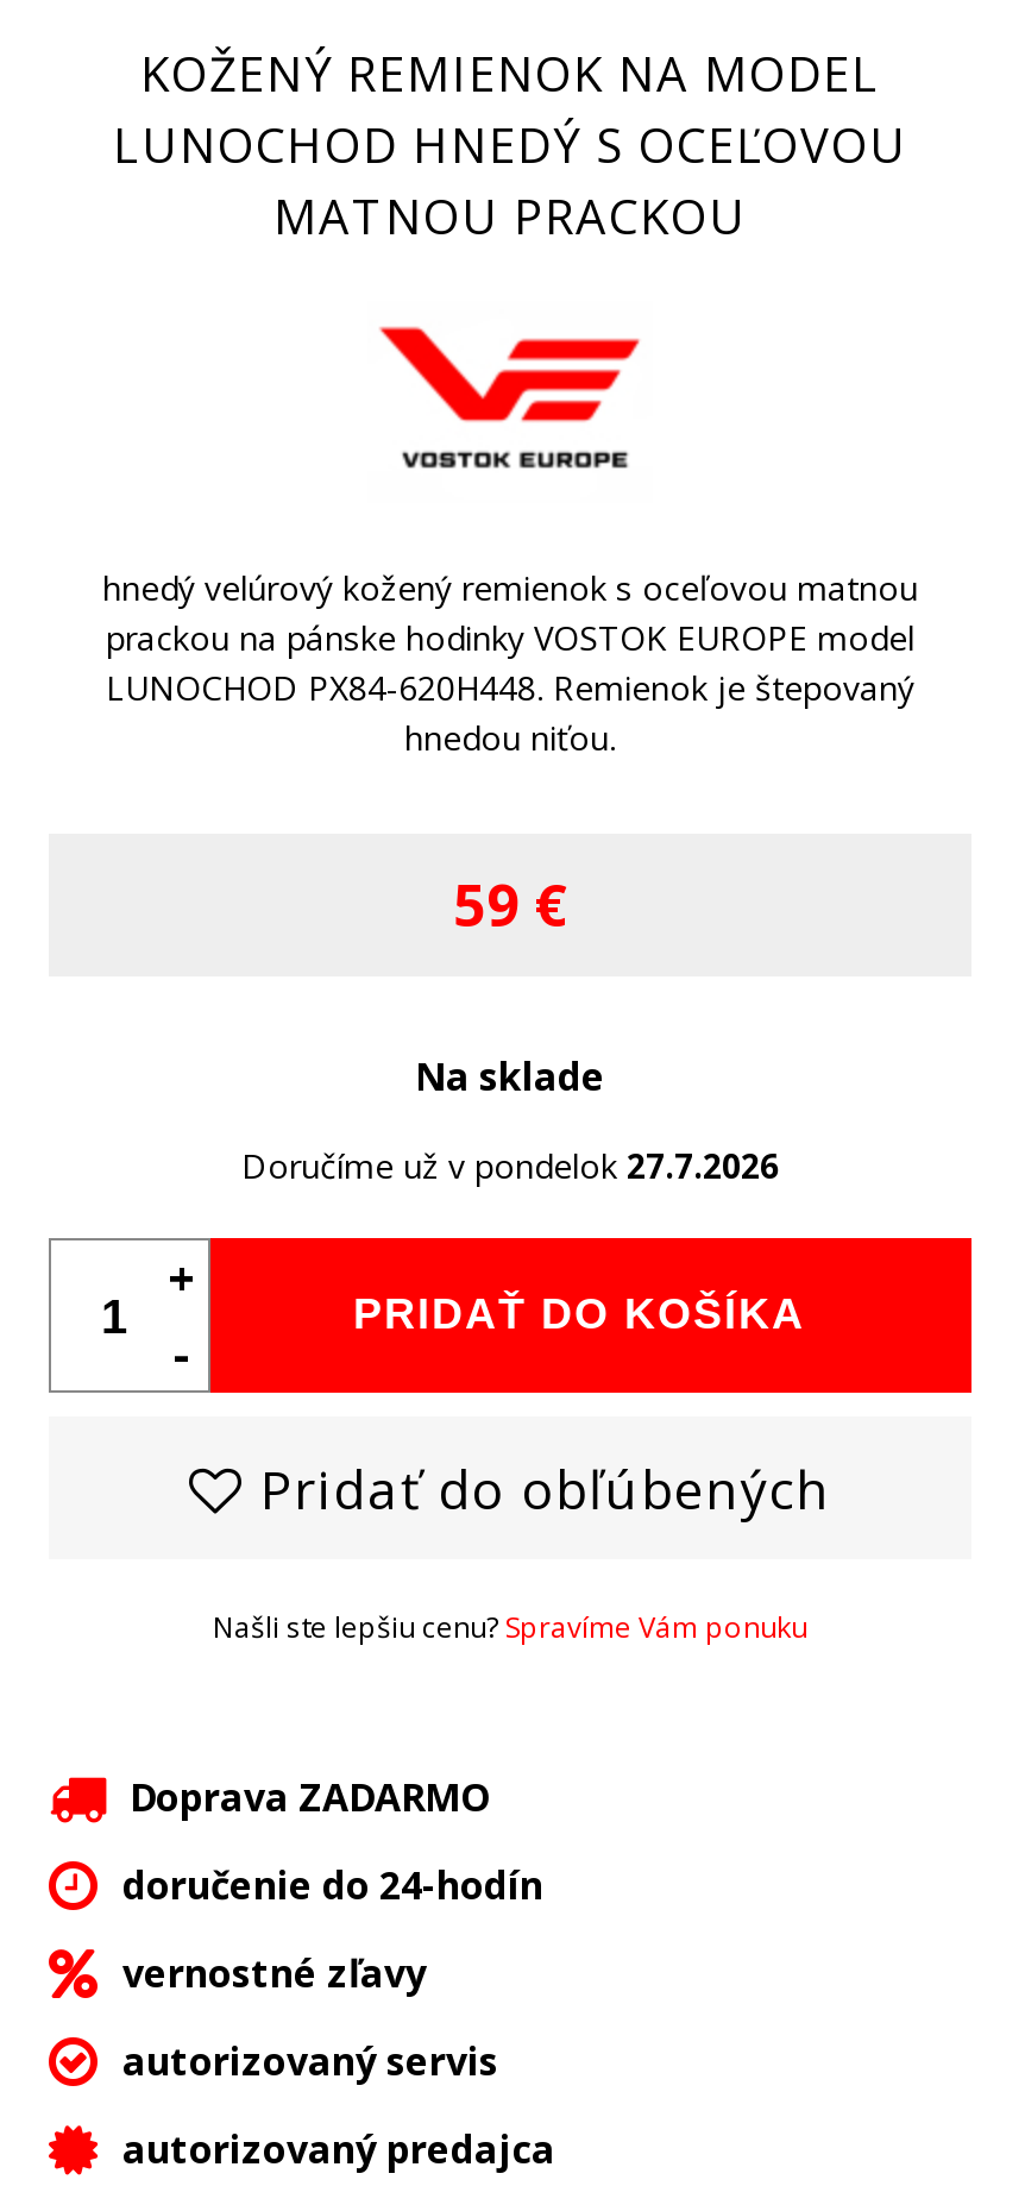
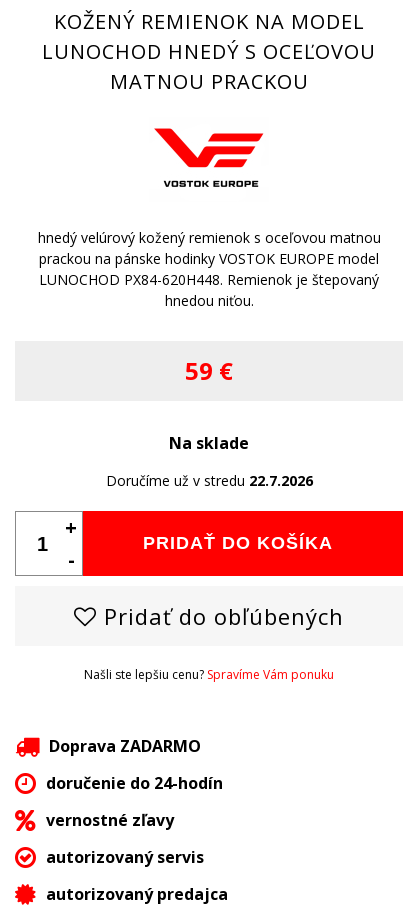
[241,1144,779,1189] Doručíme už v pondelok 27.7.2026 -> [105,471,312,490] Doručíme už v stredu 22.7.2026

